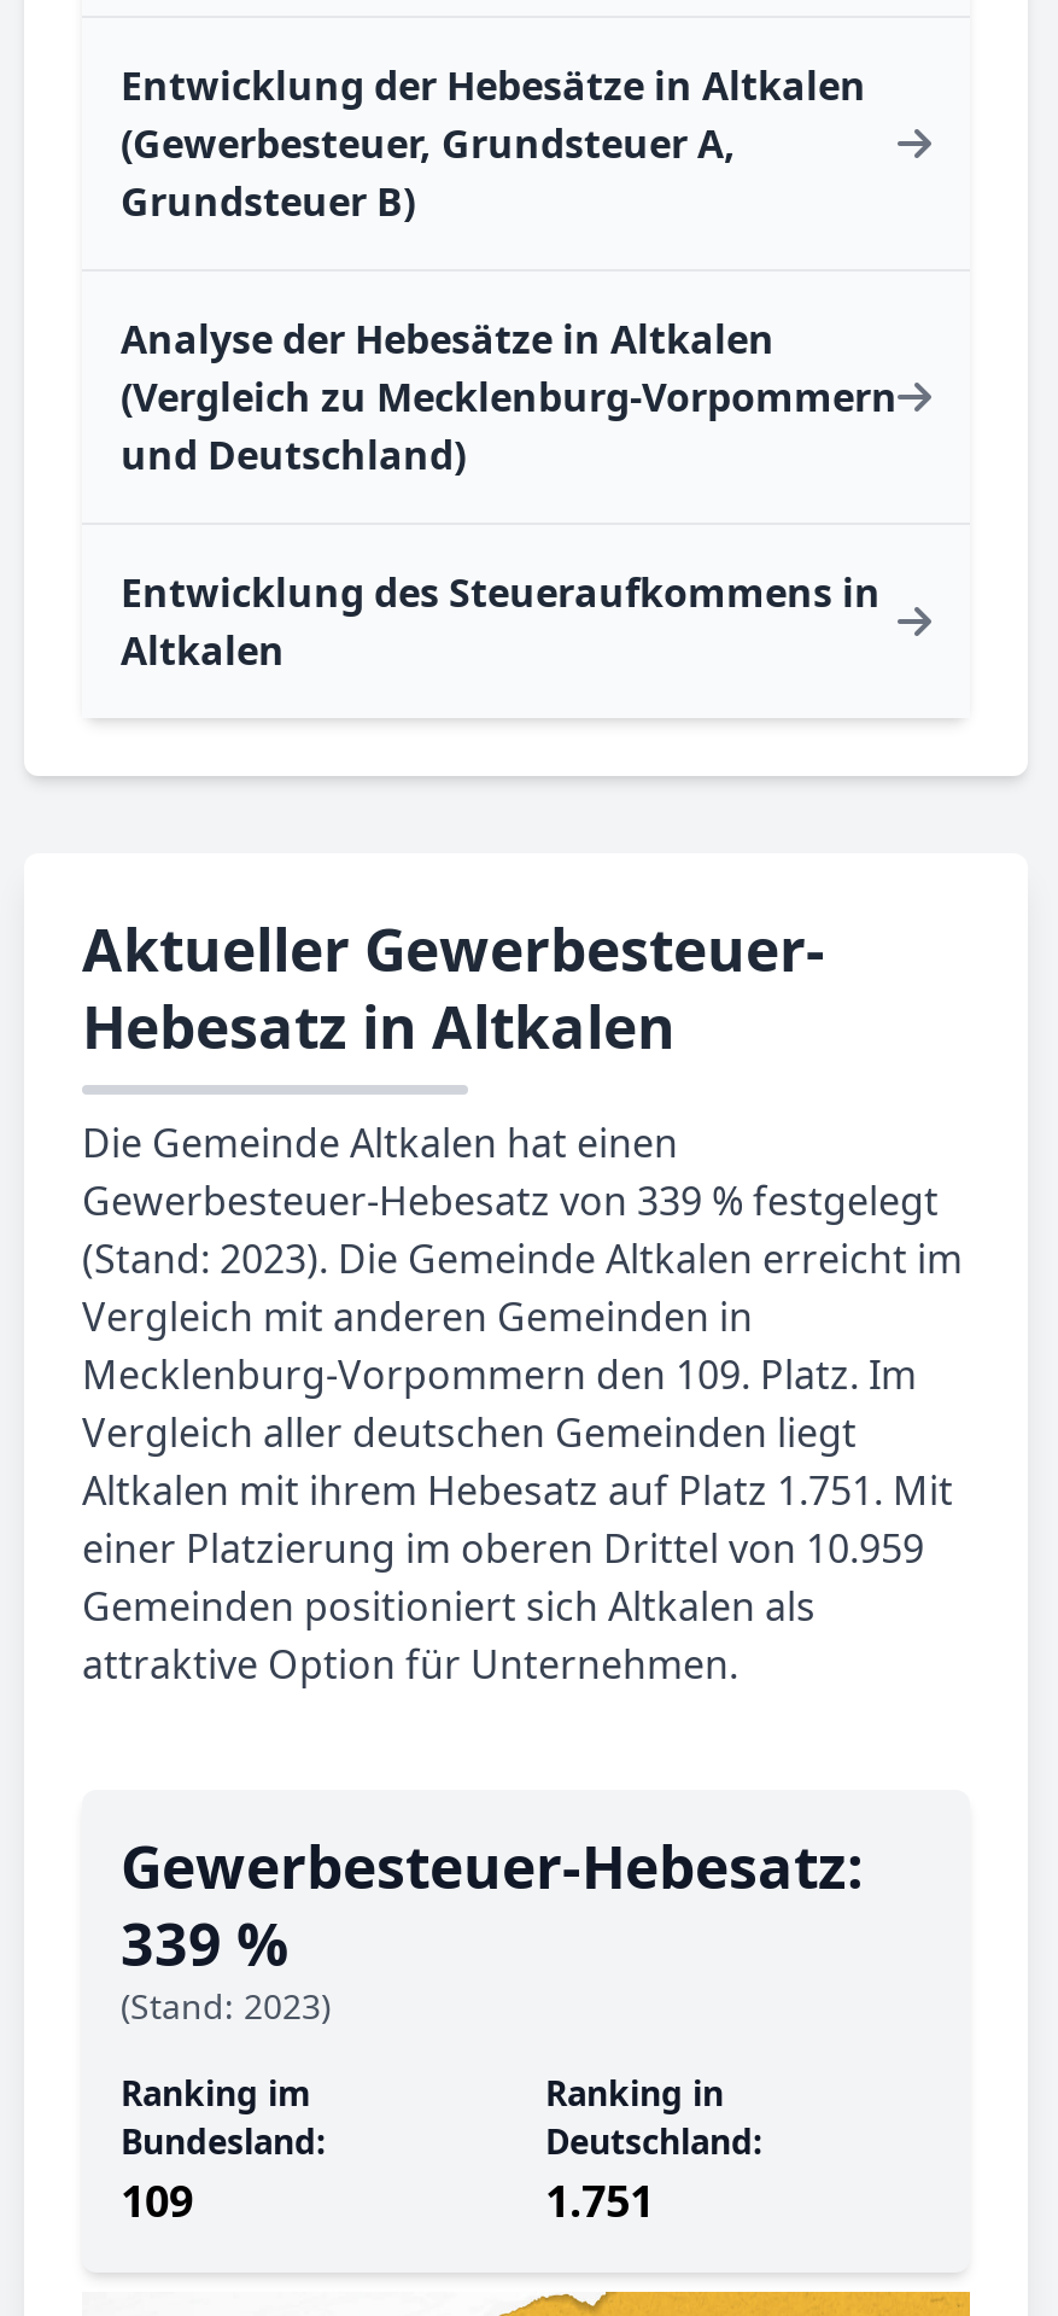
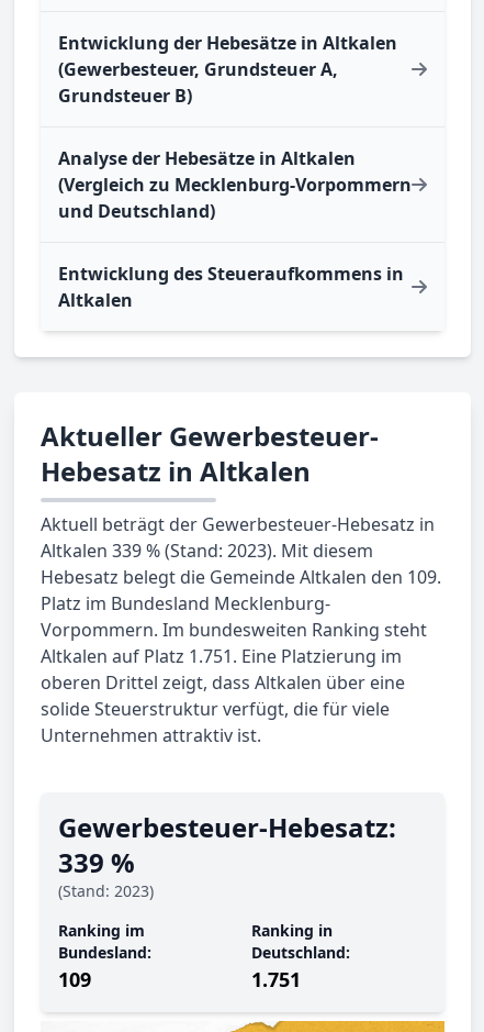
[82,1116,963,1690] Die Gemeinde Altkalen hat einen | Gewerbesteuer-Hebesatz von 339 % festgelegt | (Stand: 2023). Die Gemeinde Altkalen erreicht im | Vergleich mit anderen Gemeinden in | Mecklenburg-Vorpommern den 109. Platz. Im | Vergleich aller deutschen Gemeinden liegt | Altkalen mit ihrem Hebesatz auf Platz 1.751. Mit | einer Platzierung im oberen Drittel von 10.959 | Gemeinden positioniert sich Altkalen als | attraktive Option für Unternehmen. -> [41,512,441,747] Aktuell beträgt der Gewerbesteuer-Hebesatz in | Altkalen 339 % (Stand: 2023). Mit diesem | Hebesatz belegt die Gemeinde Altkalen den 109. | Platz im Bundesland Mecklenburg- | Vorpommern. Im bundesweiten Ranking steht | Altkalen auf Platz 1.751. Eine Platzierung im | oberen Drittel zeigt, dass Altkalen über eine | solide Steuerstruktur verfügt, die für viele | Unternehmen attraktiv ist.

